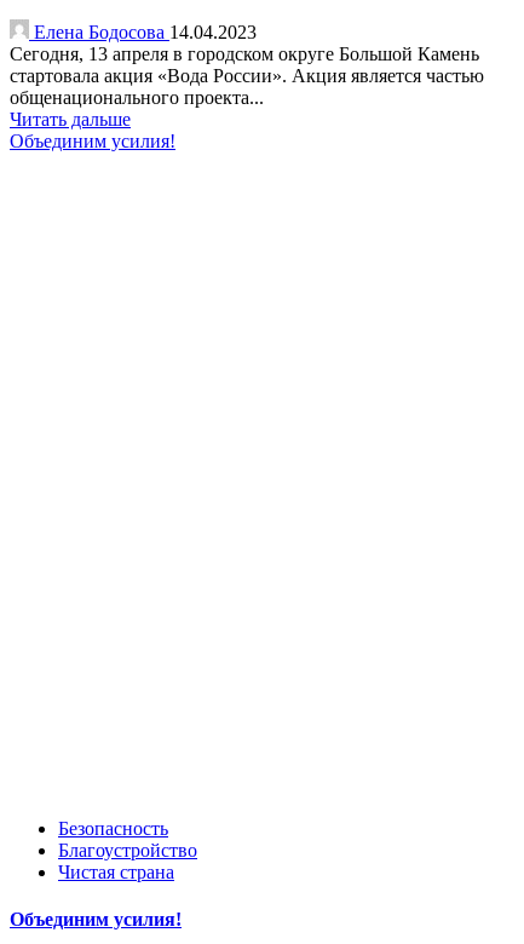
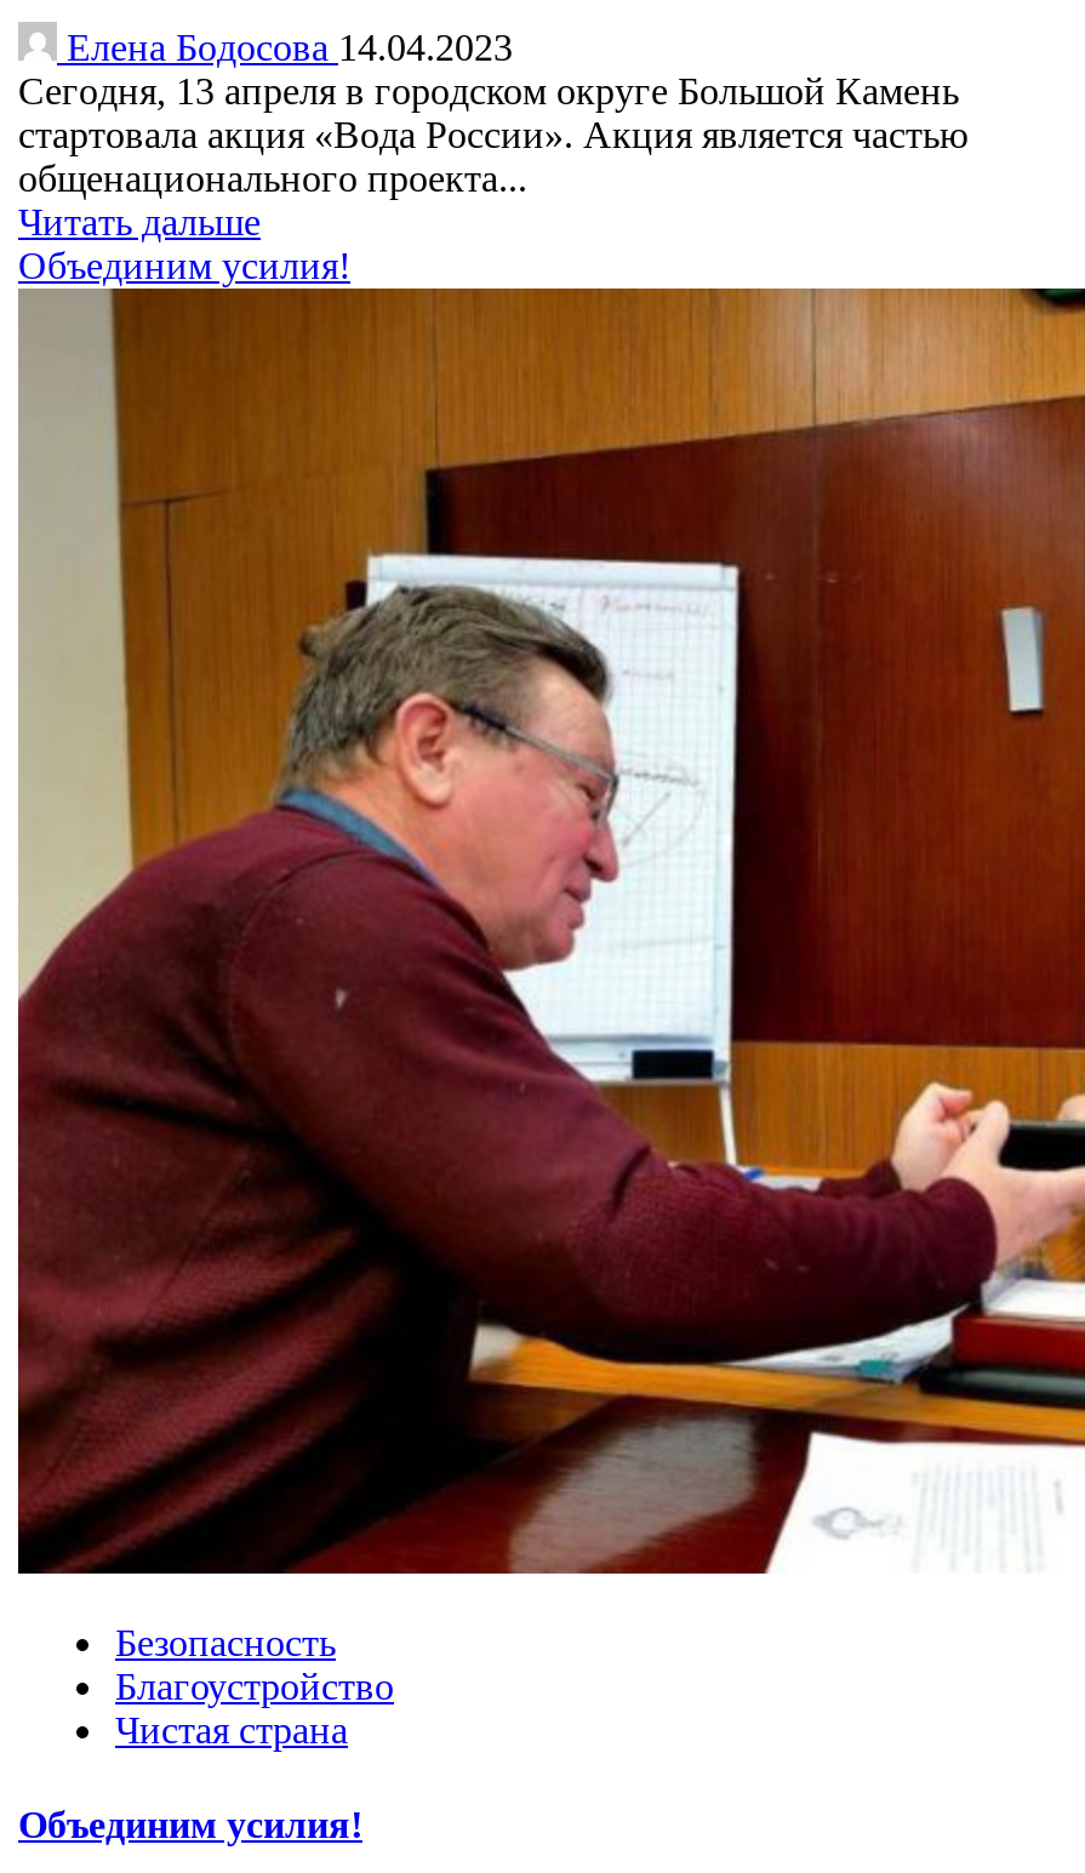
none -> [16,286,1078,1576] [image]

